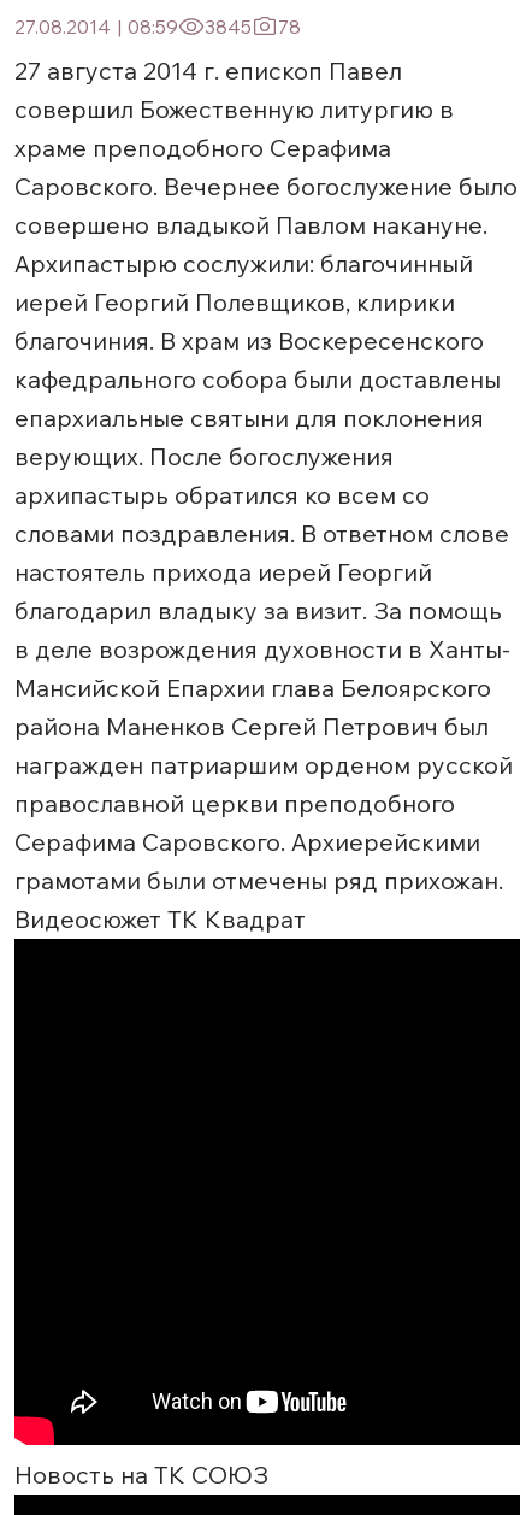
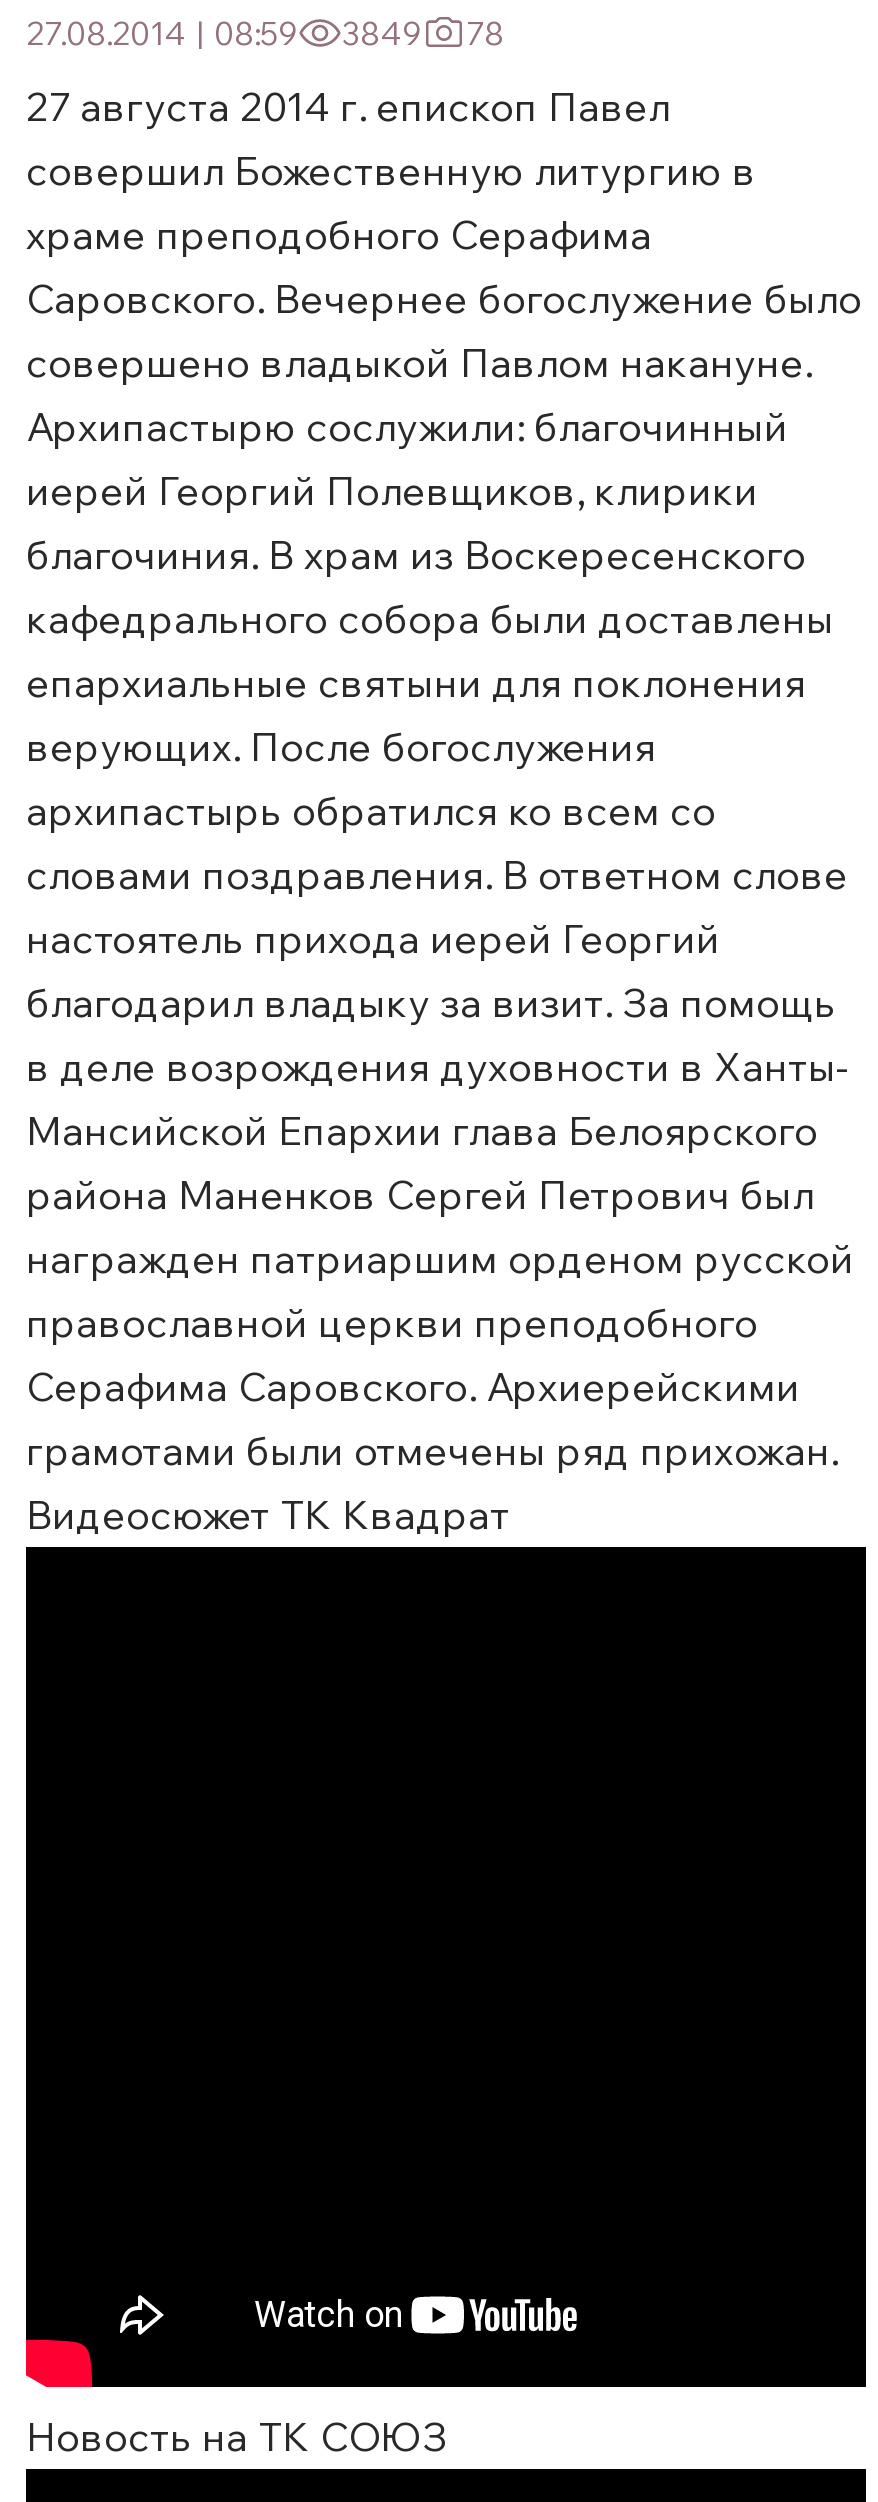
[205,14,252,38] 3845 -> [342,13,422,53] 3849

